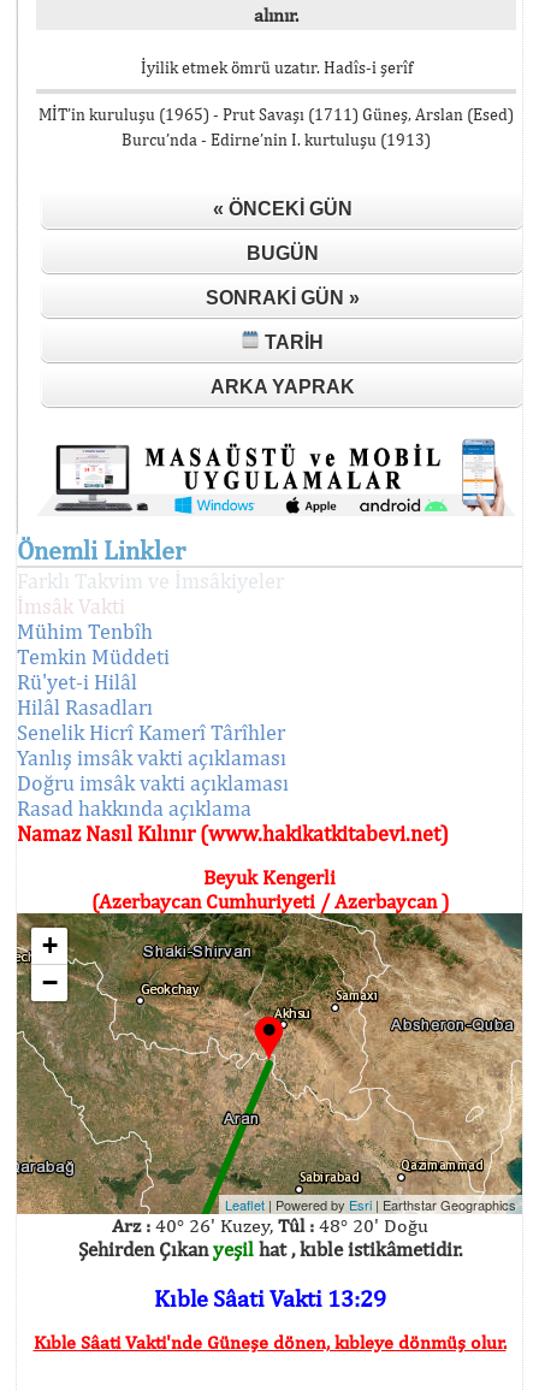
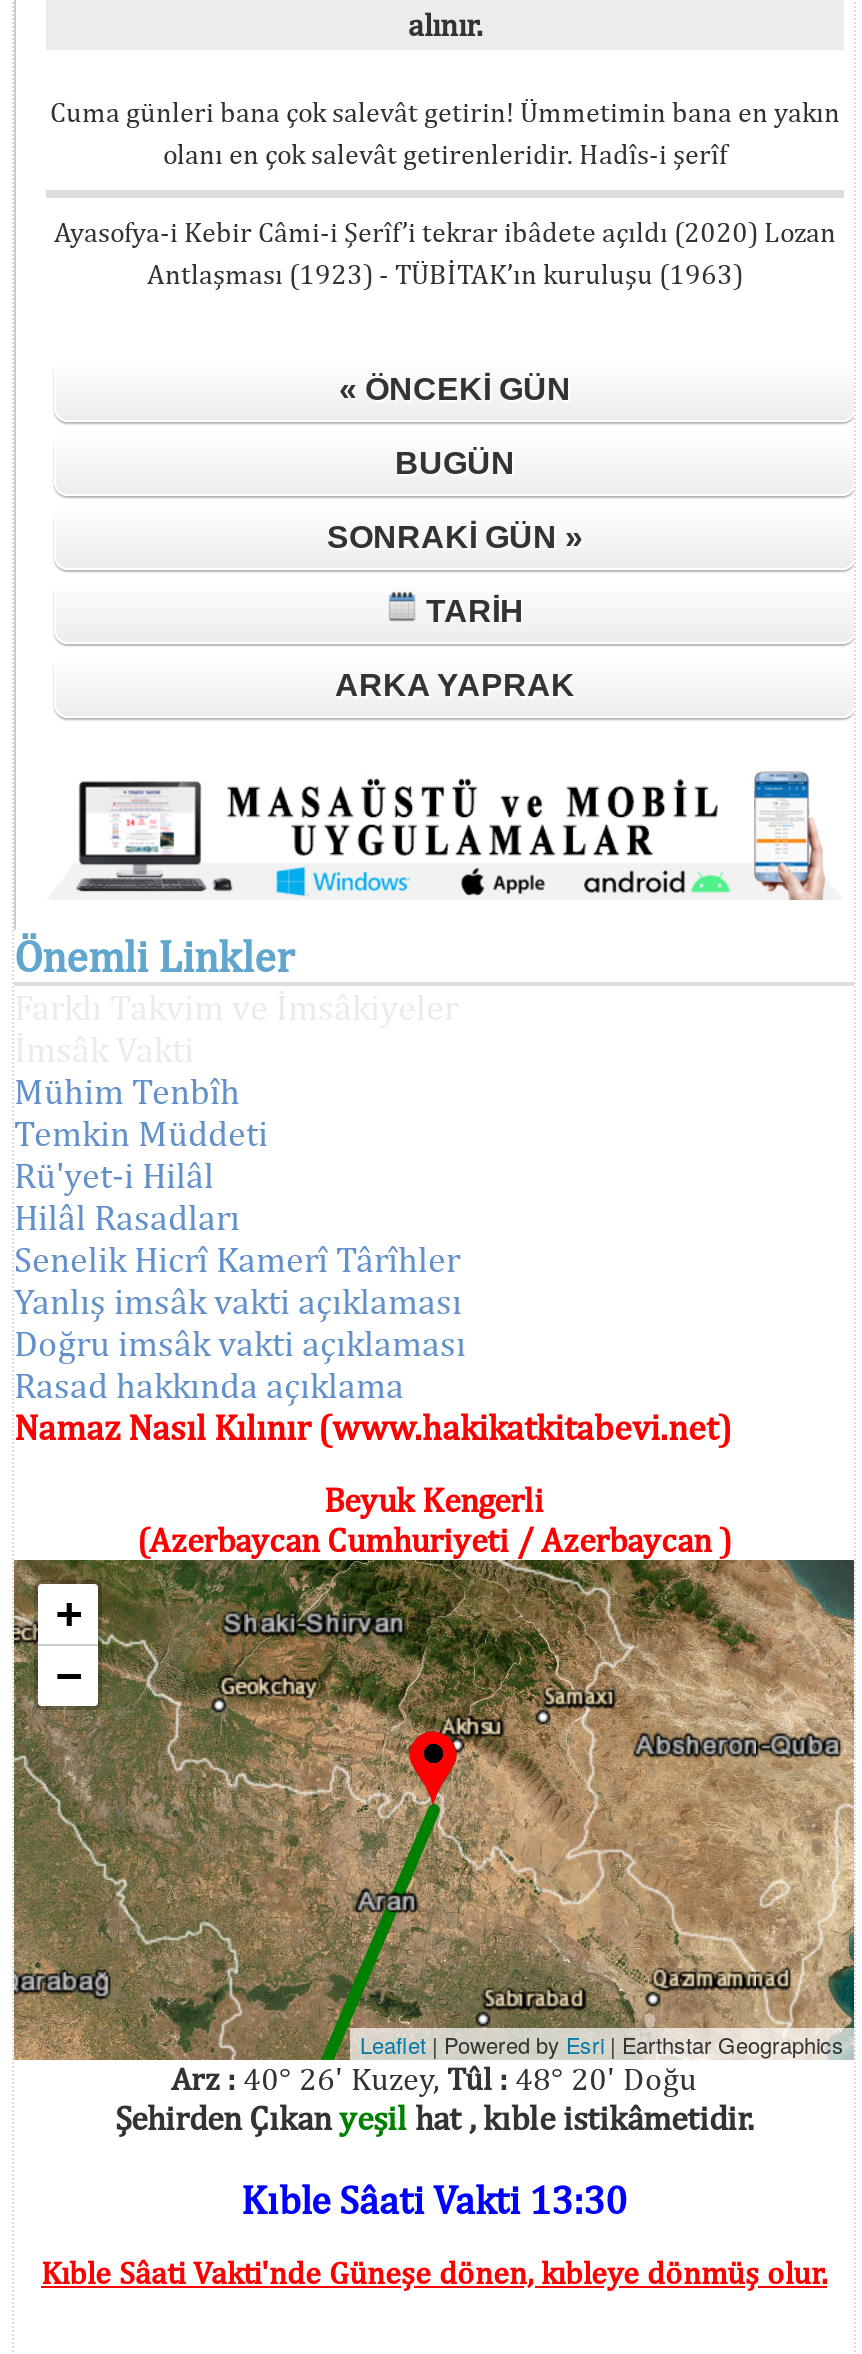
[140,58,412,77] İyilik etmek ömrü uzatır. Hadîs-i şerîf -> [50,96,840,170] Cuma günleri bana çok salevât getirin! Ümmetimin bana en yakın | olanı en çok salevât getirenleridir. Hadîs-i şerîf
[38,105,514,149] MİT’in kuruluşu (1965) - Prut Savaşı (1711) Güneş, Arslan (Esed) | Burcu’nda - Edirne’nin I. kurtuluşu (1913) -> [54,216,836,290] Ayasofya-i Kebir Câmi-i Şerîf’i tekrar ibâdete açıldı (2020) Lozan | Antlaşması (1923) - TÜBİTAK’ın kuruluşu (1963)
[153,1283,386,1311] Kıble Sâati Vakti 13:29 -> [241,2175,627,2221] Kıble Sâati Vakti 13:30

